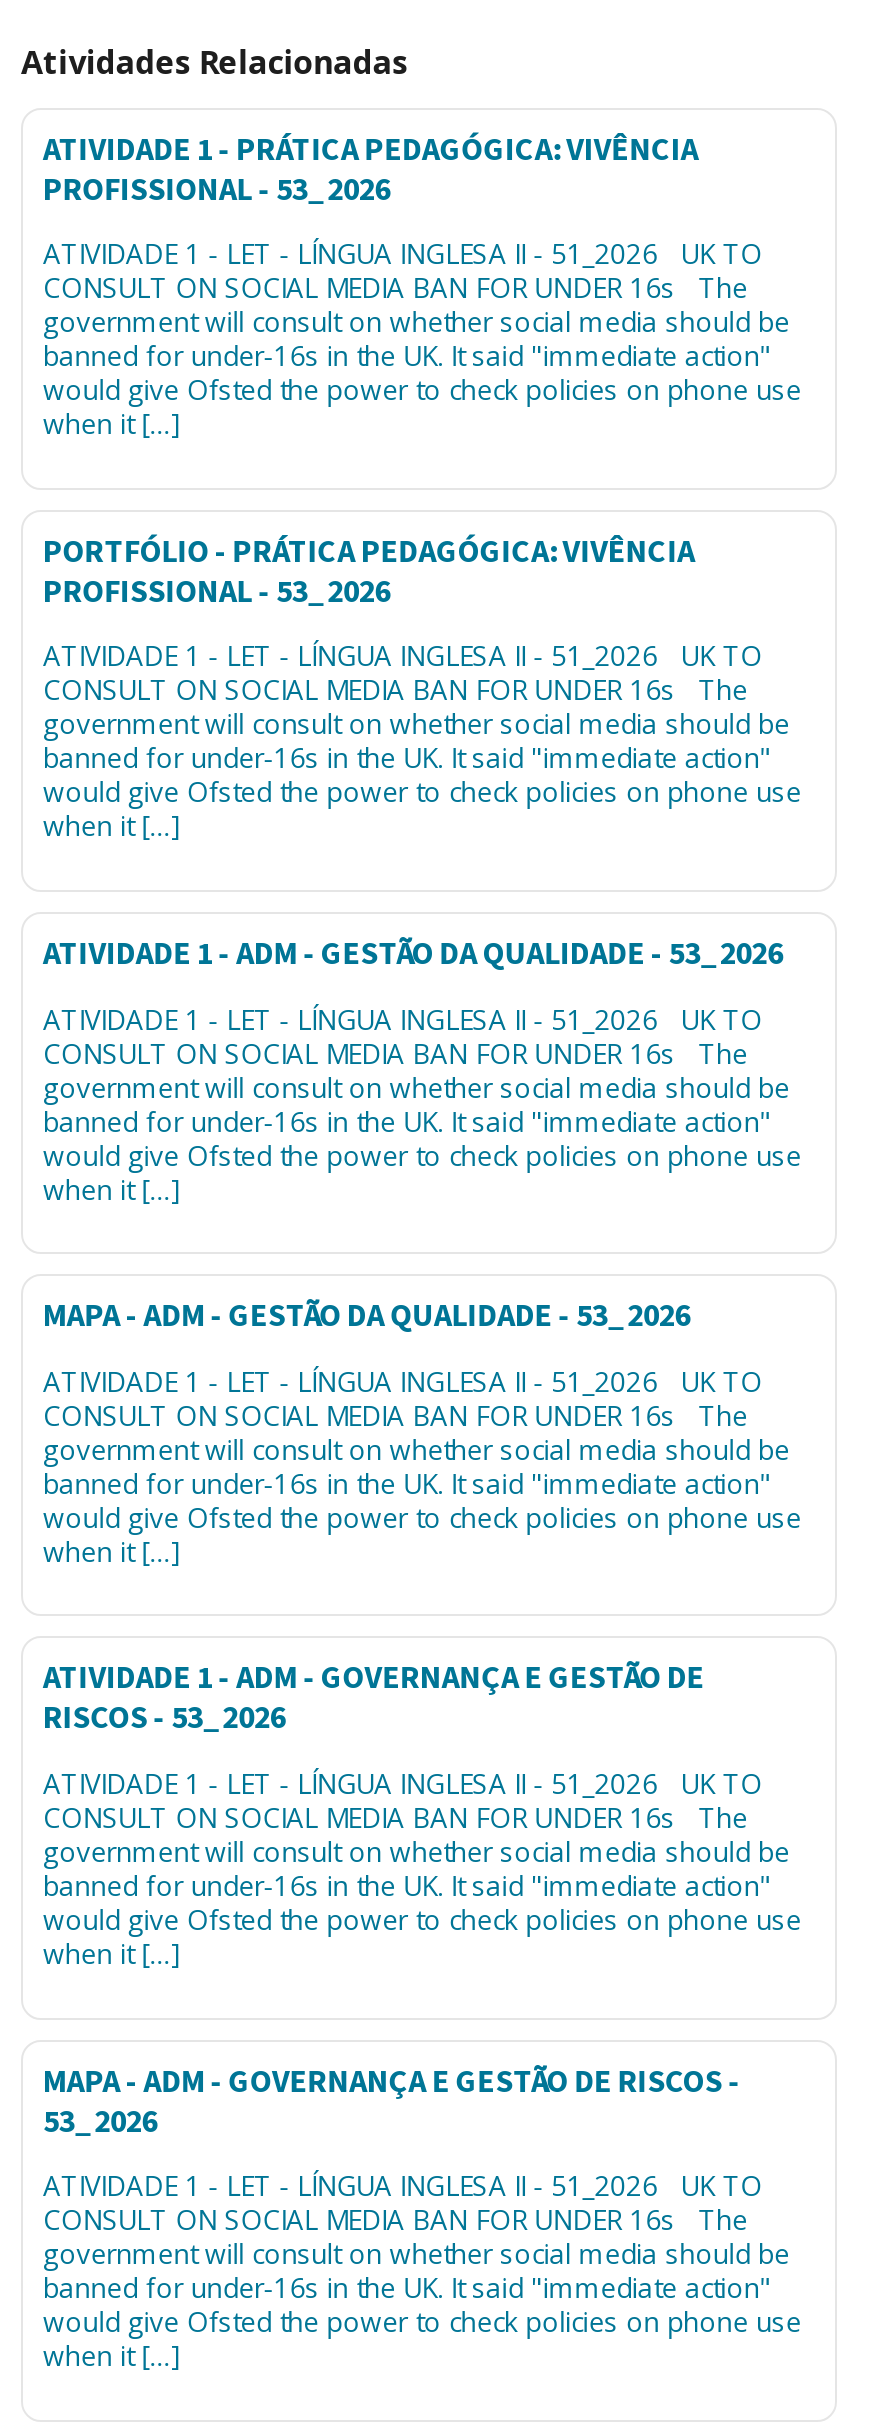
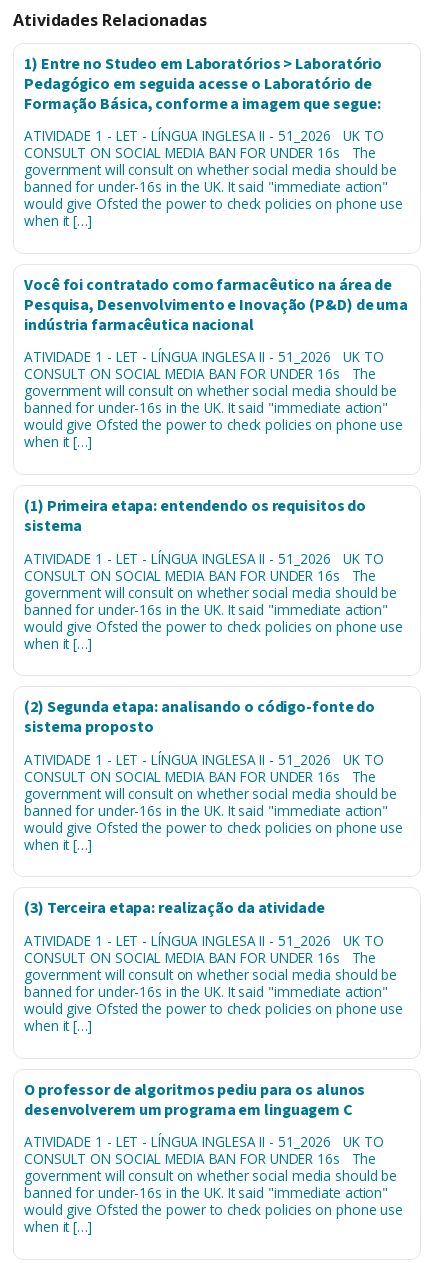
[43,127,699,211] ATIVIDADE 1 - PRÁTICA PEDAGÓGICA: VIVÊNCIA | PROFISSIONAL - 53_2026 -> [24,53,382,115] 1) Entre no Studeo em Laboratórios > Laboratório | Pedagógico em seguida acesse o Laboratório de | Formação Básica, conforme a imagem que segue:
[43,530,695,614] PORTFÓLIO - PRÁTICA PEDAGÓGICA: VIVÊNCIA | PROFISSIONAL - 53_2026 -> [24,274,408,336] Você foi contratado como farmacêutico na área de | Pesquisa, Desenvolvimento e Inovação (P&D) de uma | indústria farmacêutica nacional
[43,932,789,976] ATIVIDADE 1 - ADM - GESTÃO DA QUALIDADE - 53_2026 -> [24,495,366,537] (1) Primeira etapa: entendendo os requisitos do | sistema
[43,1294,696,1338] MAPA - ADM - GESTÃO DA QUALIDADE - 53_2026 -> [24,696,375,738] (2) Segunda etapa: analisando o código-fonte do | sistema proposto
moved [43,1362,801,1570] -> [24,750,403,854]: ATIVIDADE 1 - LET - LÍNGUA INGLESA II - 51_2026 UK TO | CONSULT ON SOCIAL MEDIA BAN FOR UNDER 16s The | government will consult on whether social media should be | banned for under-16s in the UK. It said "immediate action" | would give Ofsted the power to check policies on phone use | when it […]
[43,1657,705,1741] ATIVIDADE 1 - ADM - GOVERNANÇA E GESTÃO DE | RISCOS - 53_2026 -> [24,897,325,919] (3) Terceira etapa: realização da atividade
[43,2059,740,2143] MAPA - ADM - GOVERNANÇA E GESTÃO DE RISCOS - | 53_2026 -> [24,1078,365,1120] O professor de algoritmos pediu para os alunos | desenvolverem um programa em linguagem C

